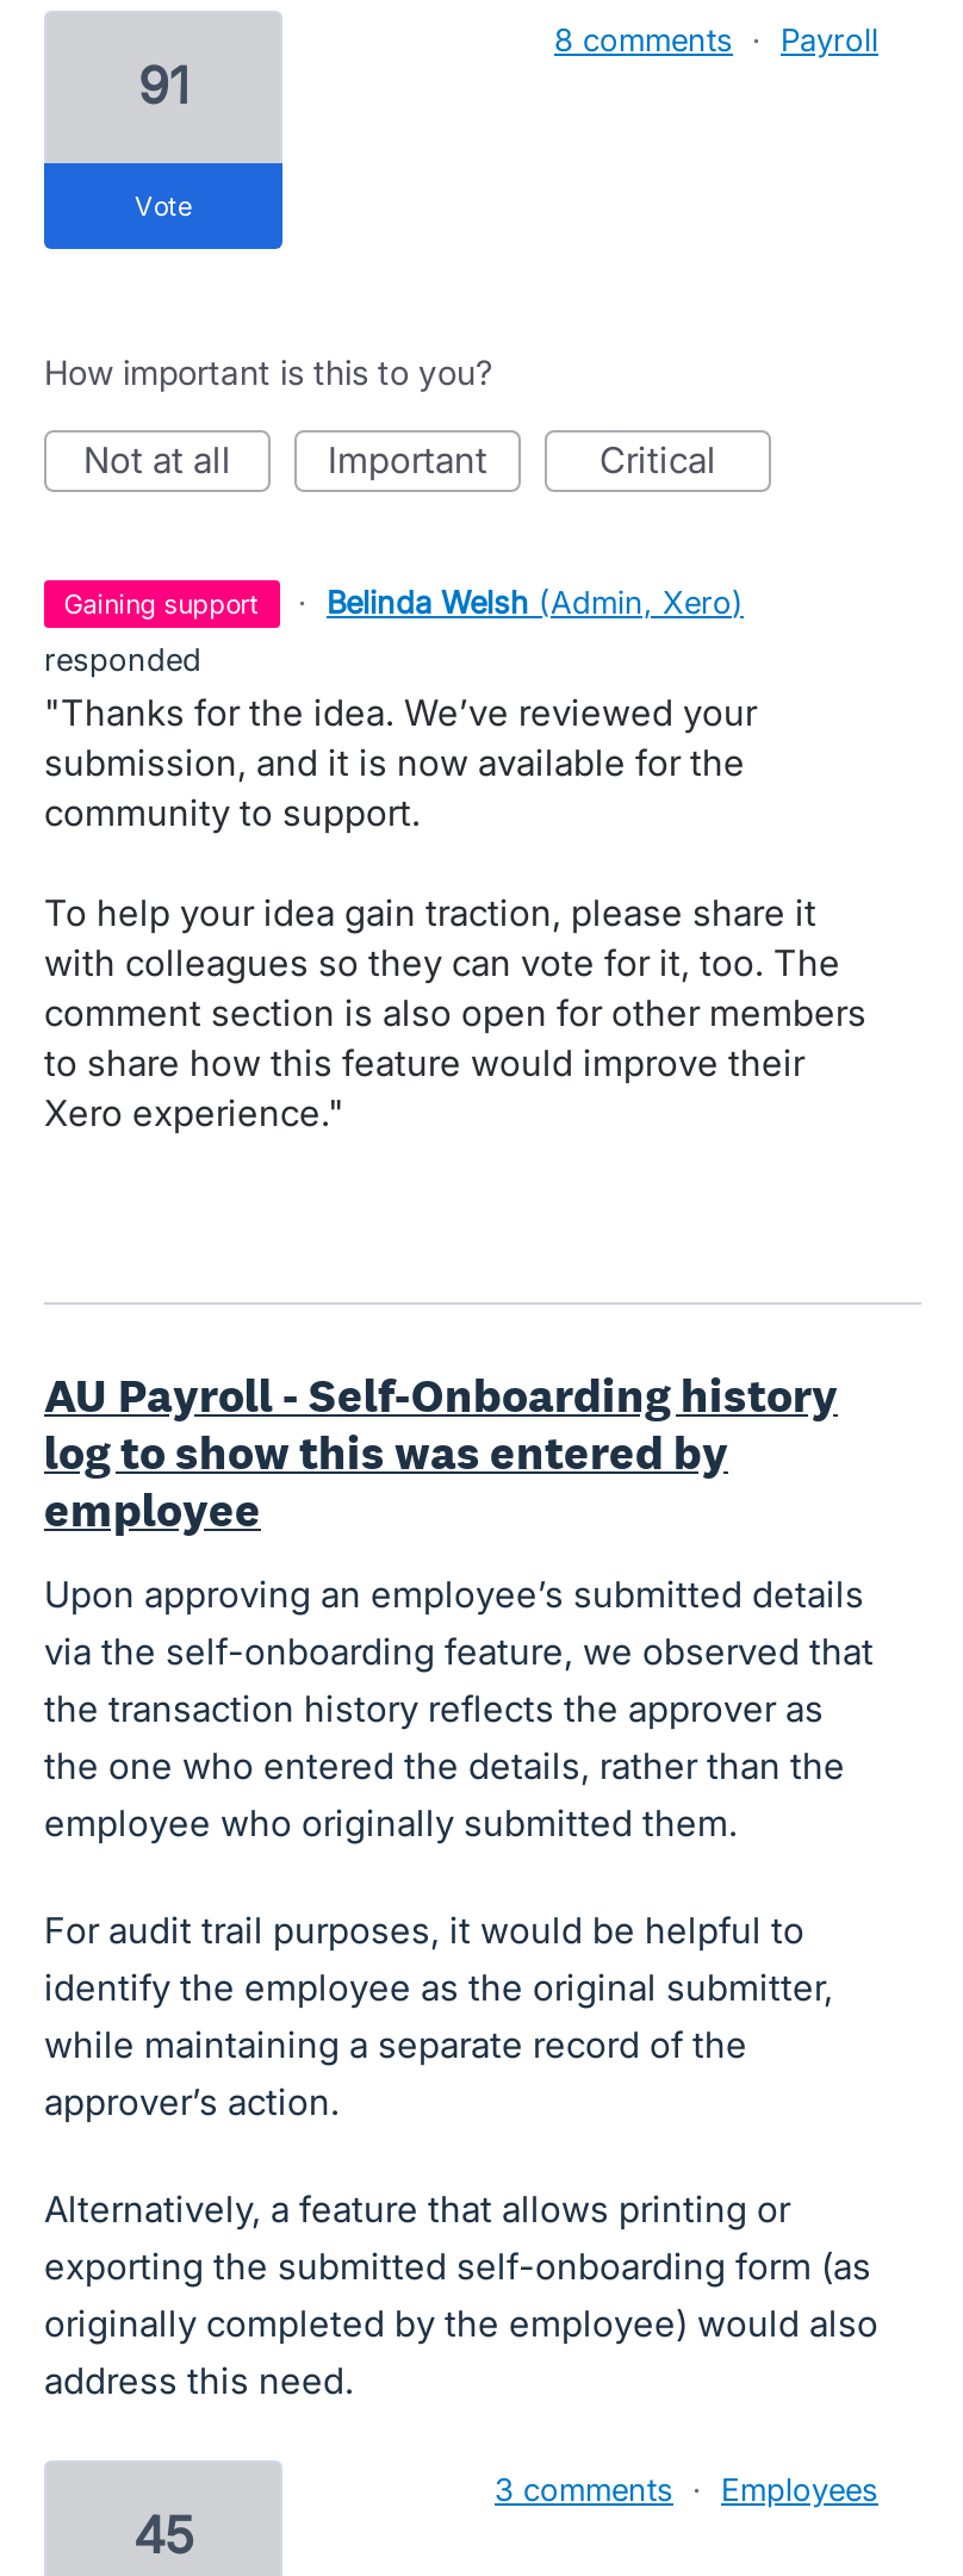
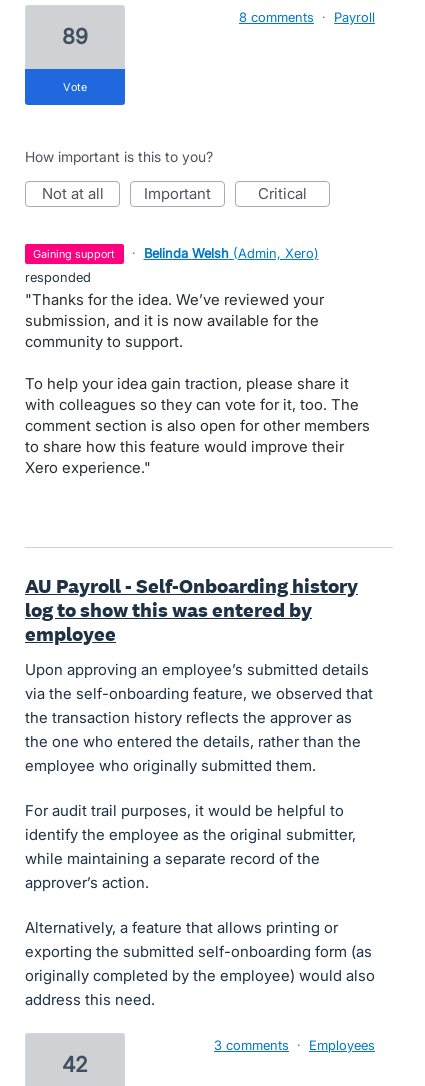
[138,56,188,116] 91 -> [62,24,88,49] 89
[133,2506,193,2565] 45 -> [62,1052,88,1077] 42

